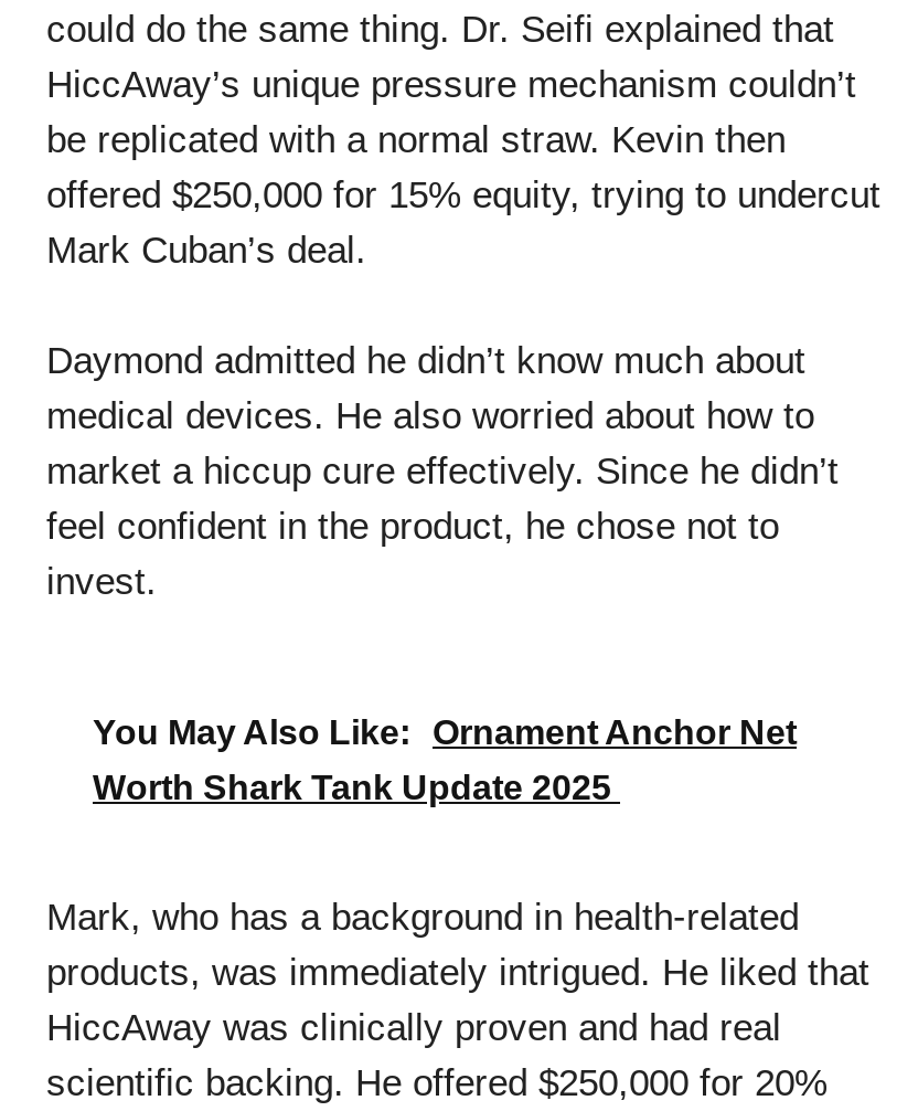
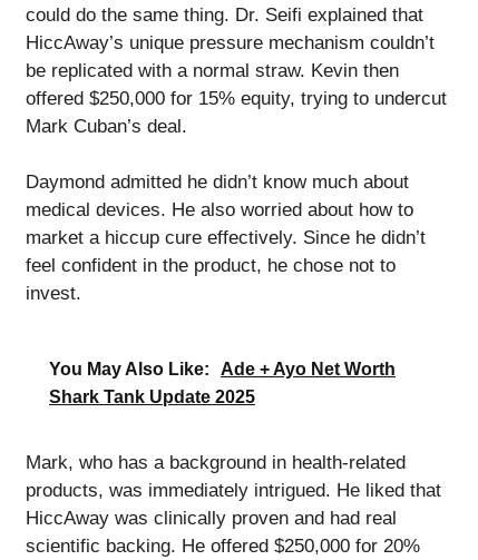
[93,713,797,750] You May Also Like: Ornament Anchor Net -> [49,359,396,378] You May Also Like: Ade + Ayo Net Worth
[93,768,620,805] Worth Shark Tank Update 2025 -> [49,387,255,406] Shark Tank Update 2025

